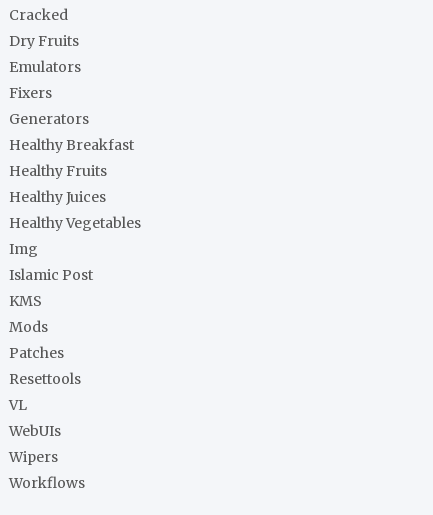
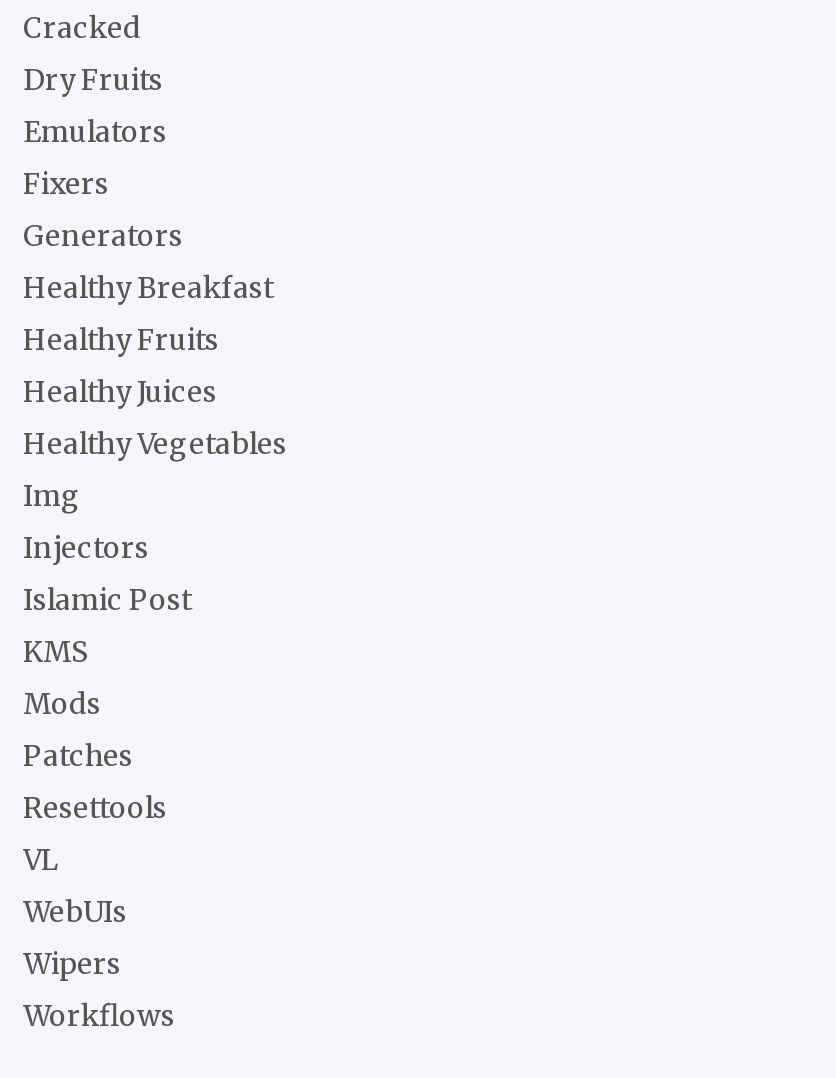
none -> [23,530,149,566] Injectors

